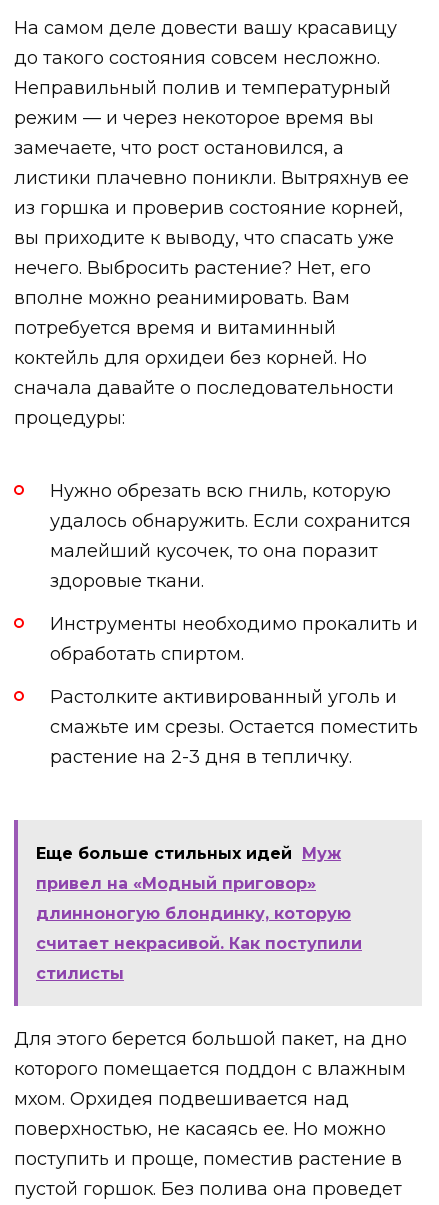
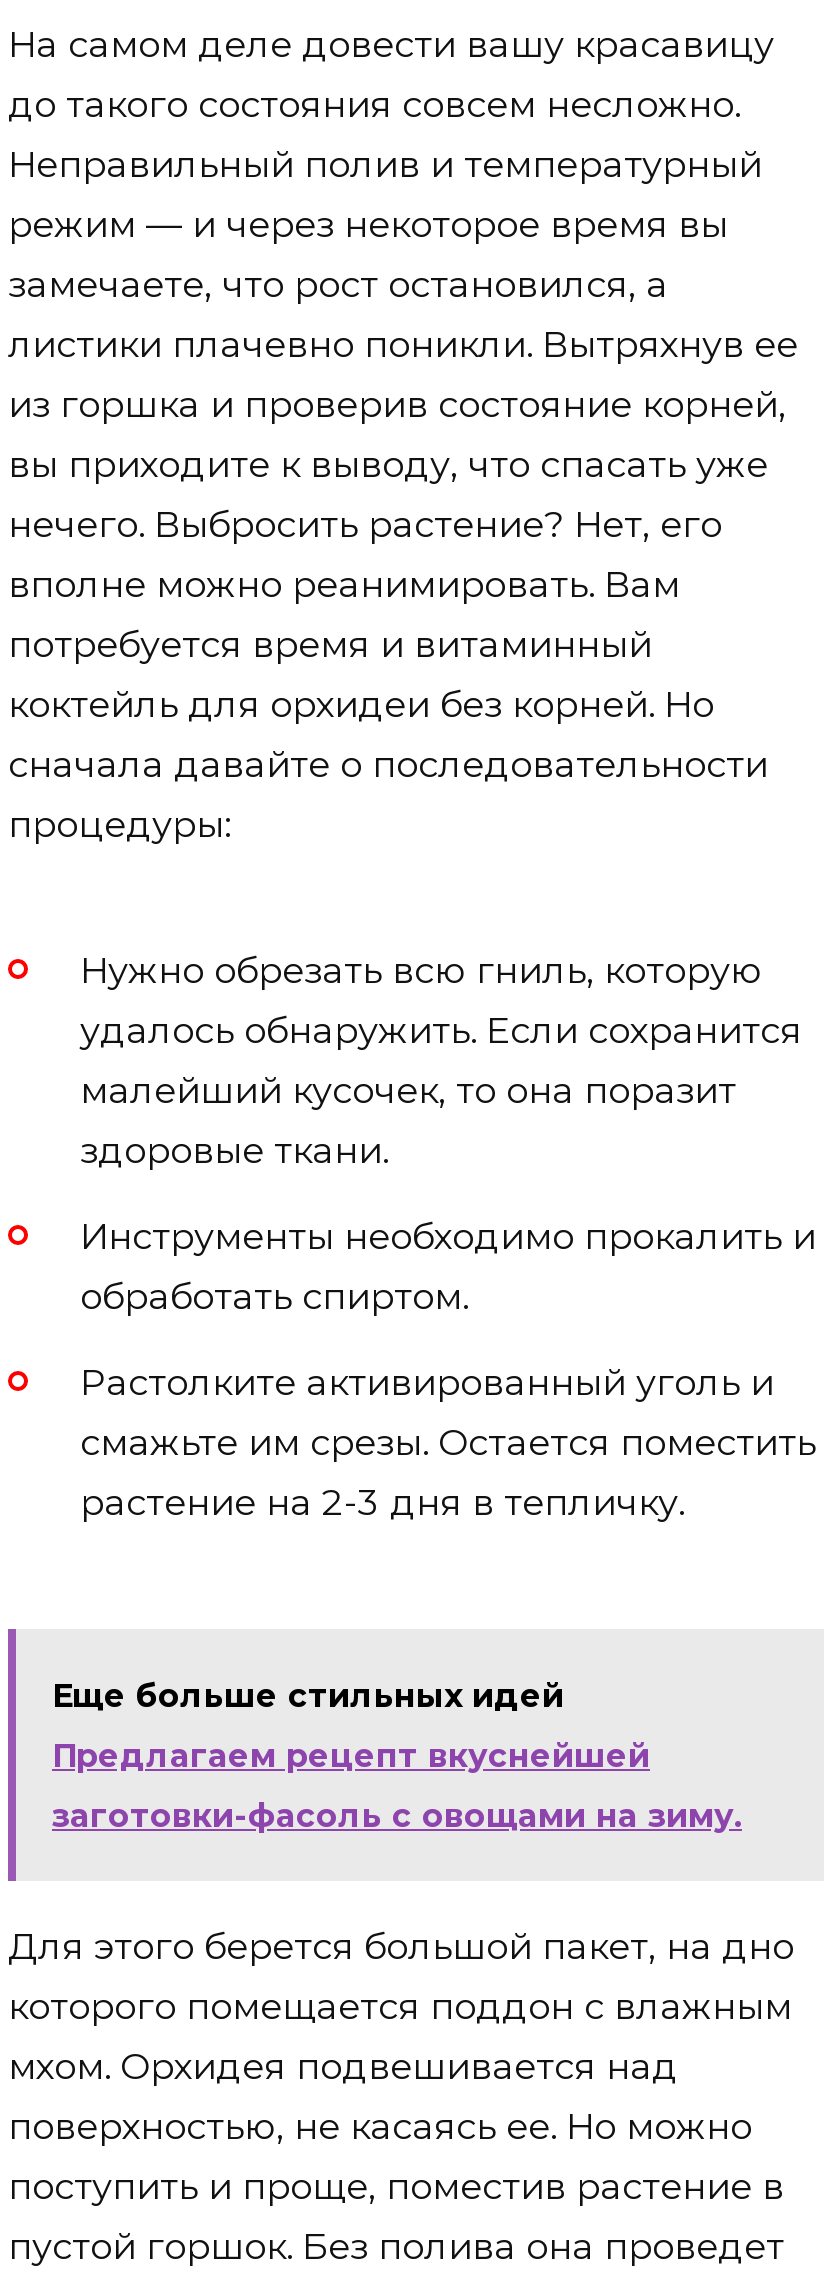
[36,844,362,983] Еще больше стильных идей Муж | привел на «Модный приговор» | длинноногую блондинку, которую | считает некрасивой. Как поступили | стилисты -> [52,1677,742,1835] Еще больше стильных идей | Предлагаем рецепт вкуснейшей | заготовки-фасоль с овощами на зиму.

